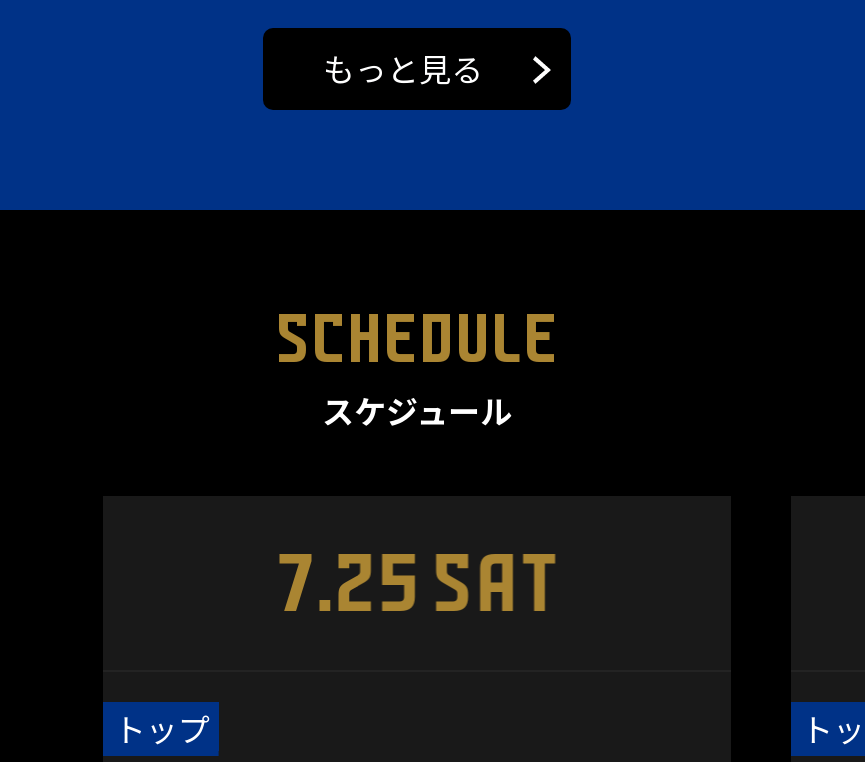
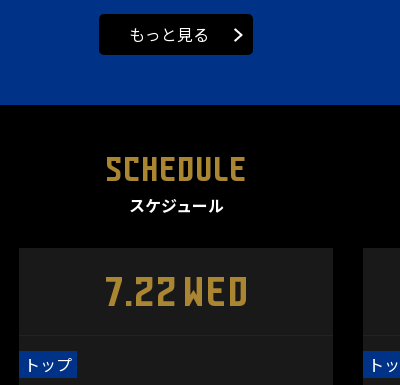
[275,546,559,618] 7.25 Sat -> [103,273,248,309] 7.22 Wed

